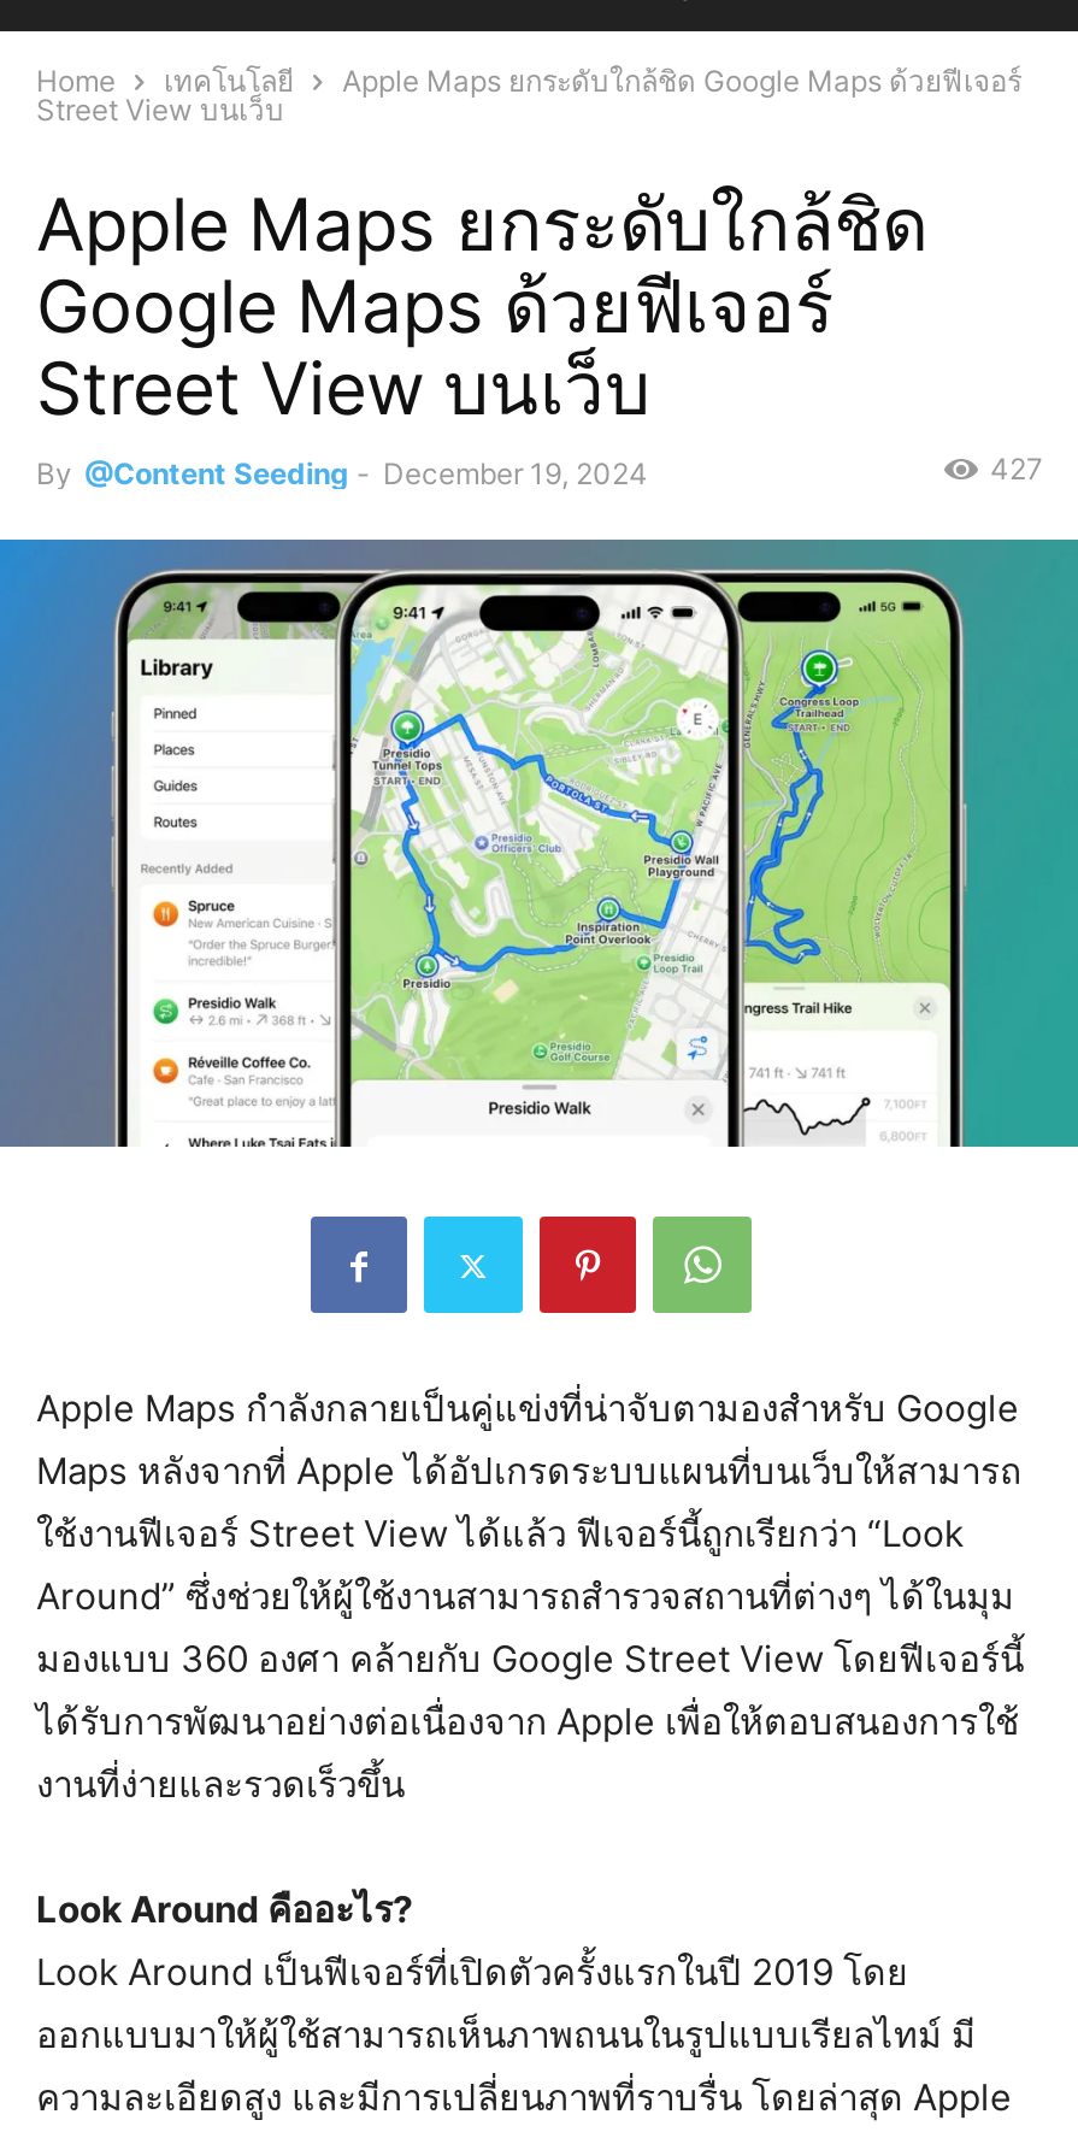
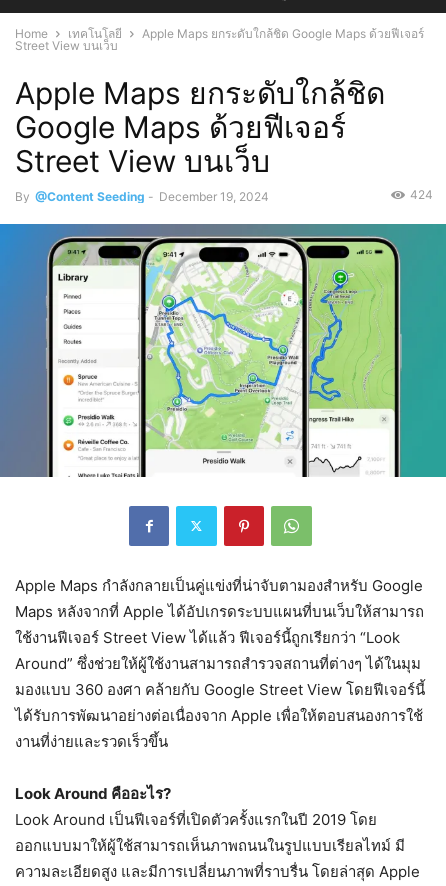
[990,450,1043,487] 427 -> [410,187,433,202] 424

